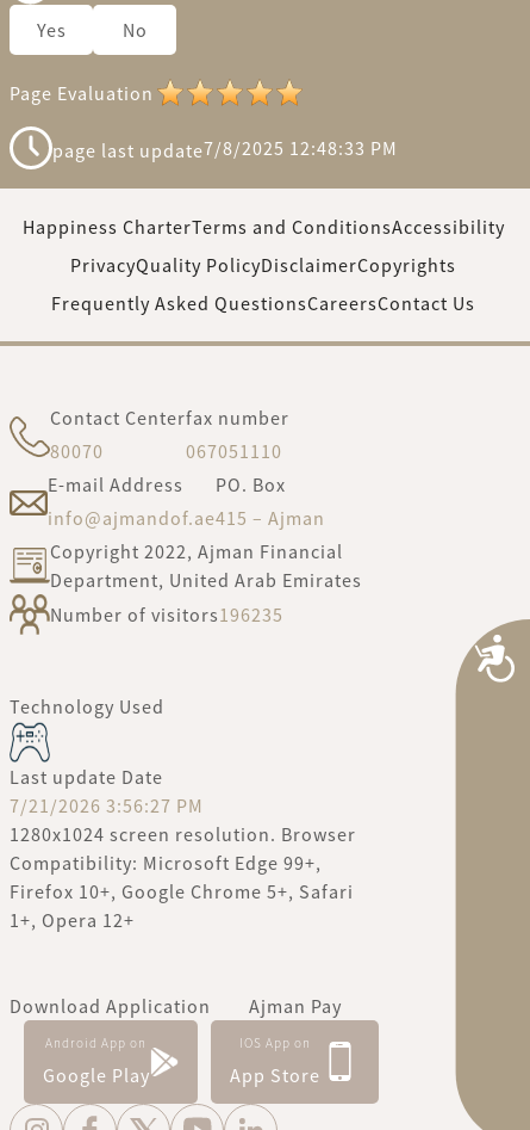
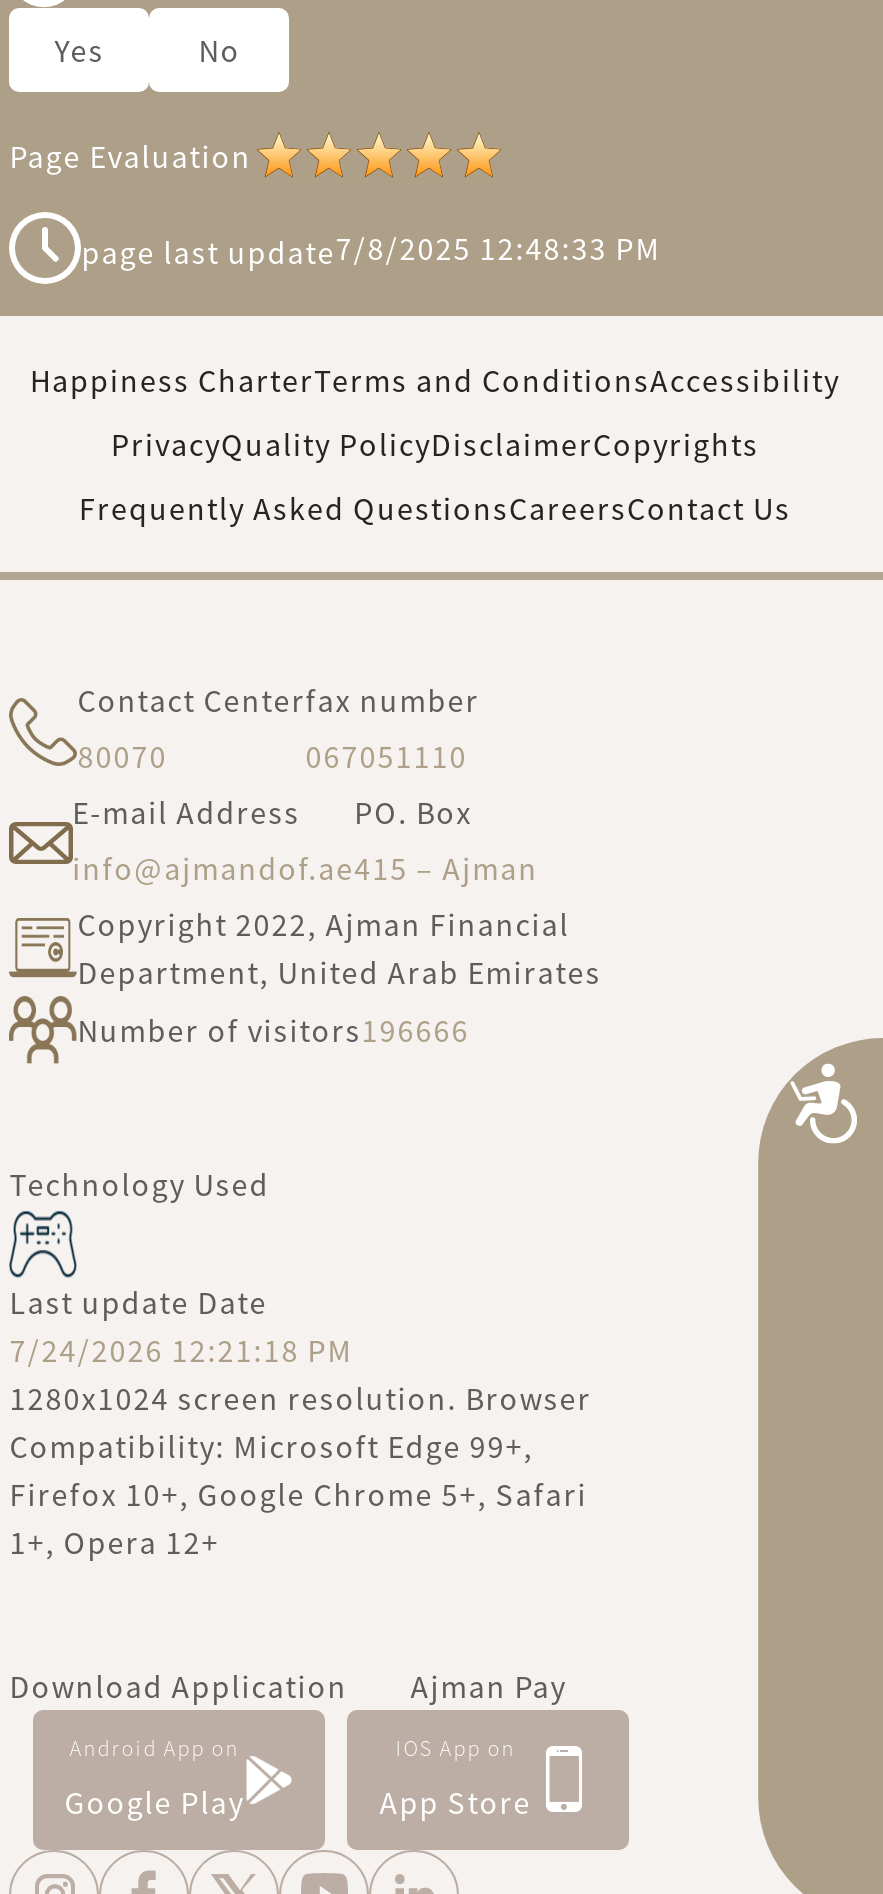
[50,602,284,626] Number of visitors 196235 -> [77,1010,469,1050] Number of visitors 196666
[10,793,204,817] 7/21/2026 3:56:27 PM -> [9,1330,353,1370] 7/24/2026 12:21:18 PM

